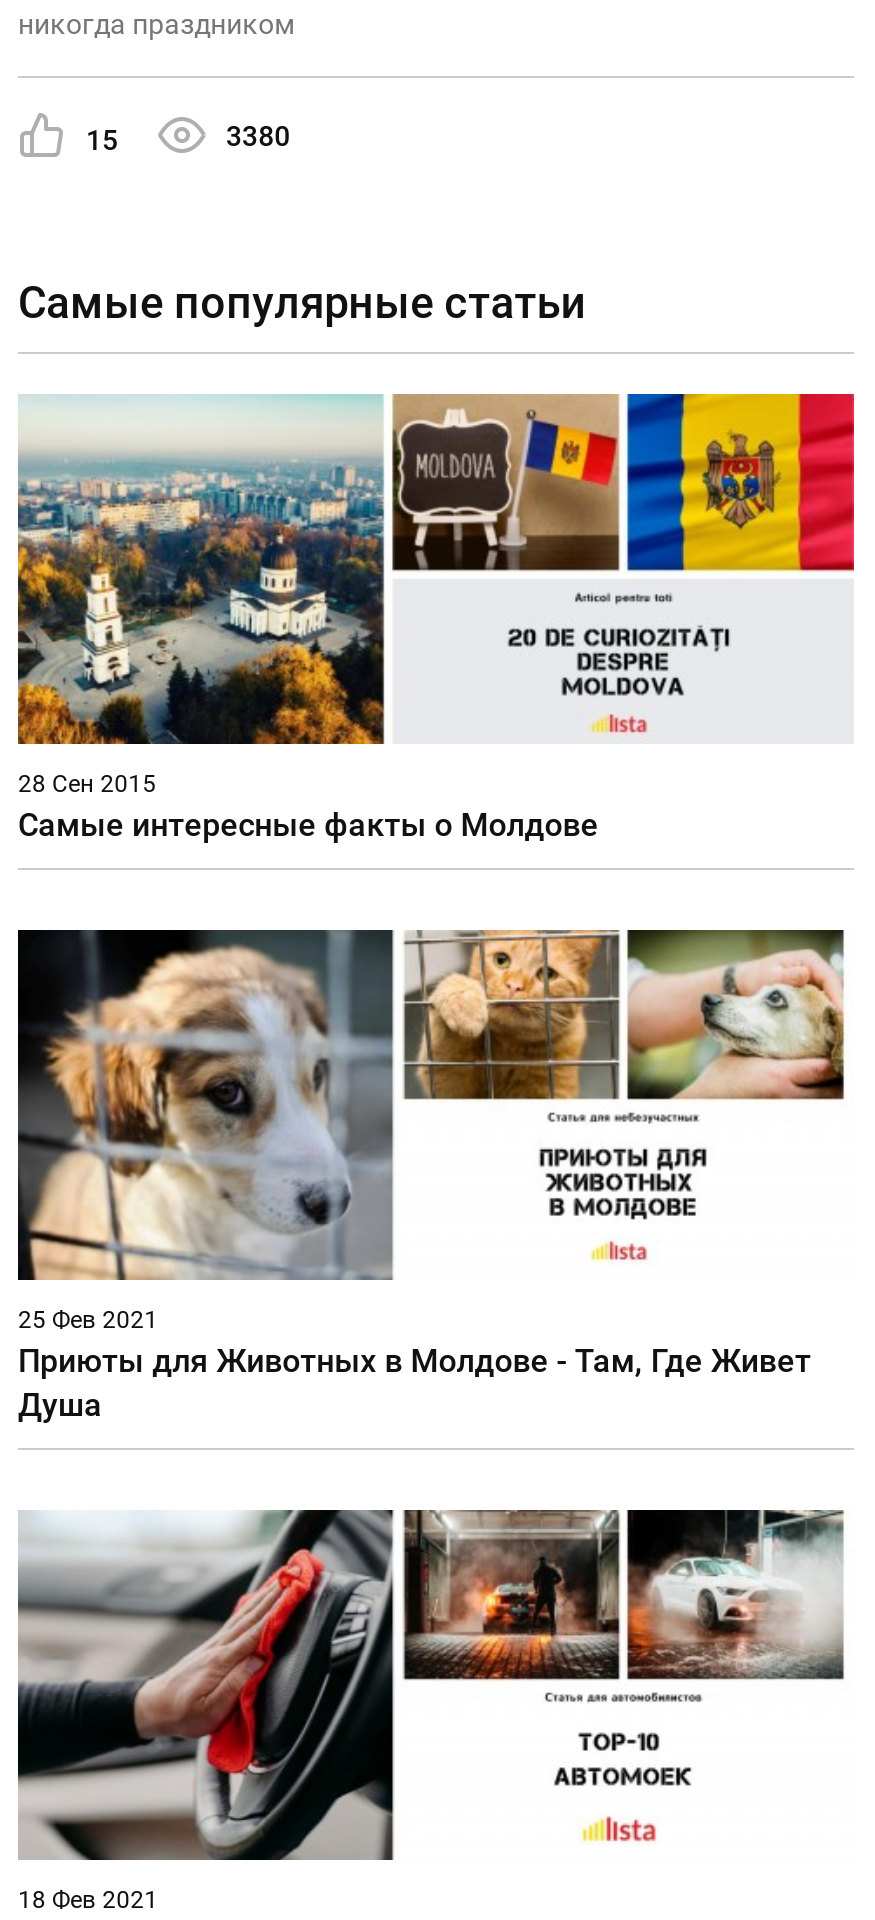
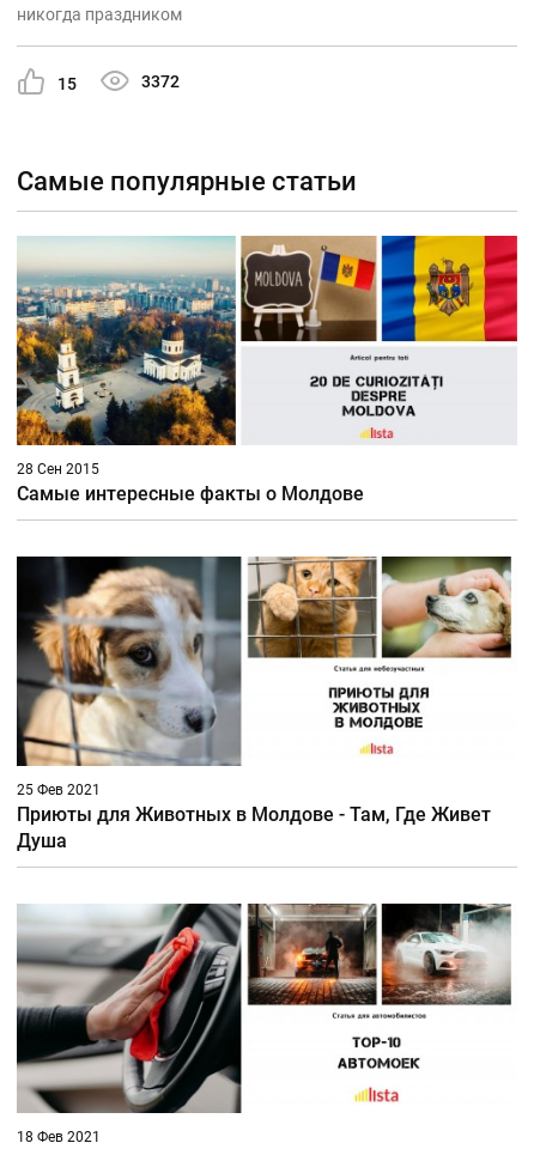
[226,120,290,152] 3380 -> [141,72,180,91] 3372

